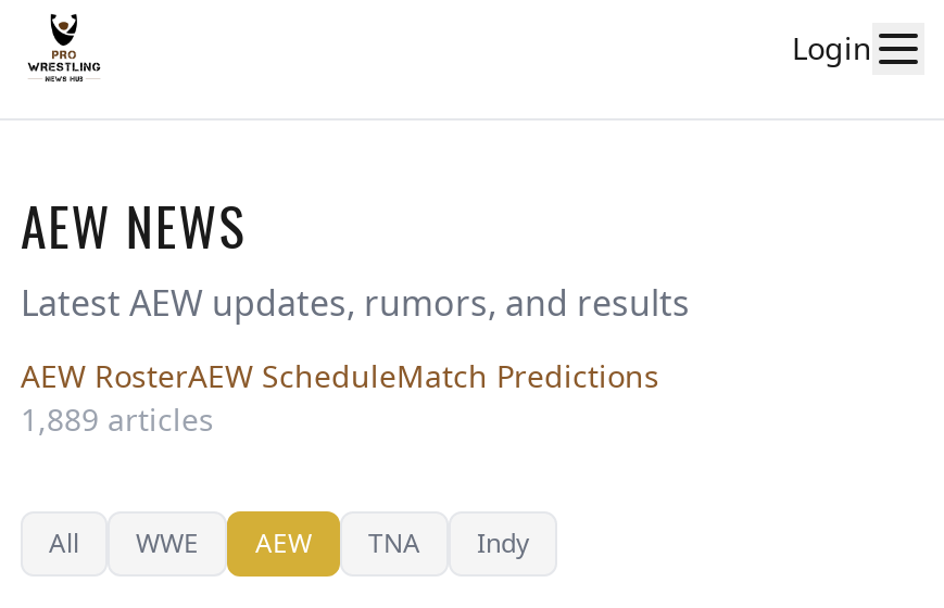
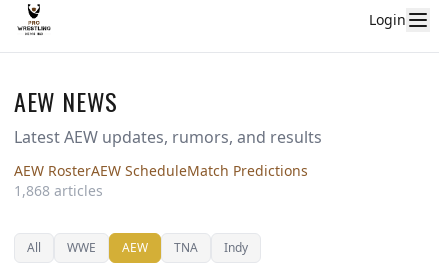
[21,398,214,440] 1,889 articles -> [14,181,103,200] 1,868 articles

